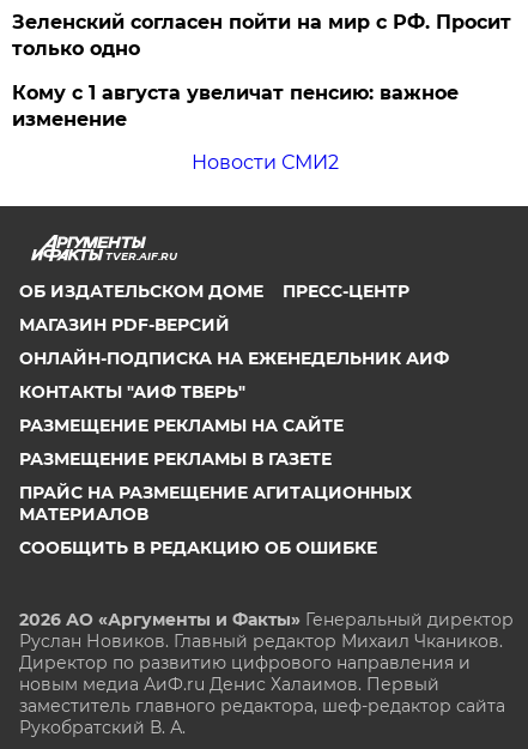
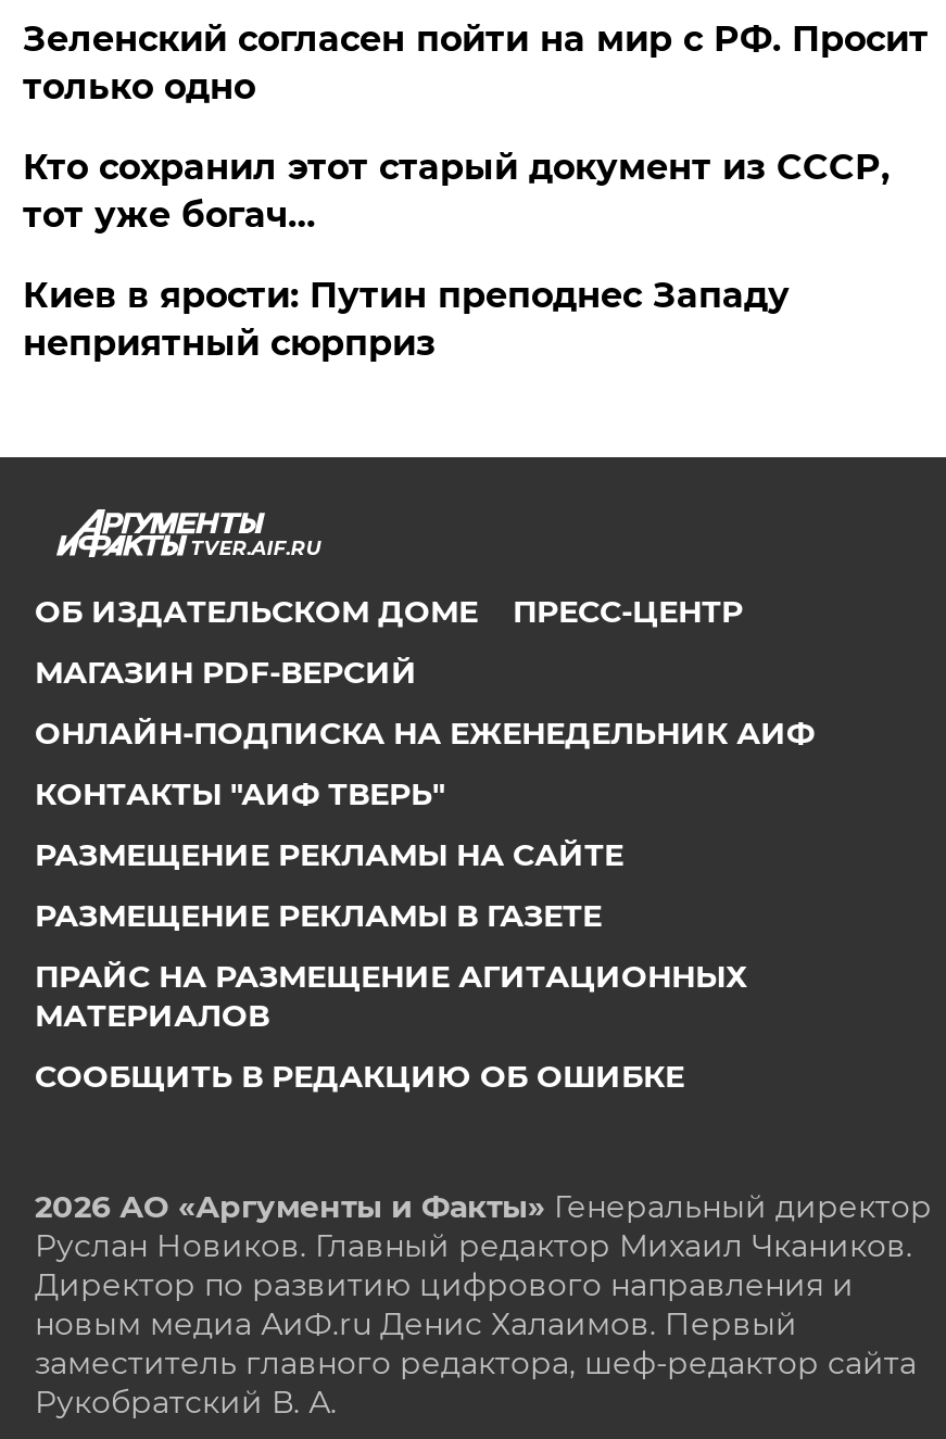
[12,82,459,131] Кому с 1 августа увеличат пенсию: важное | изменение -> [23,146,889,235] Кто сохранил этот старый документ из СССР, | тот уже богач…
[191,151,338,174] Новости СМИ2 -> [23,274,789,363] Киев в ярости: Путин преподнес Западу | неприятный сюрприз

